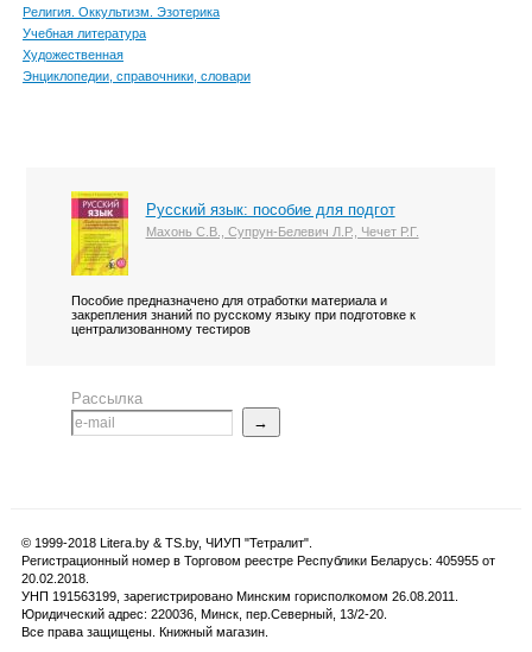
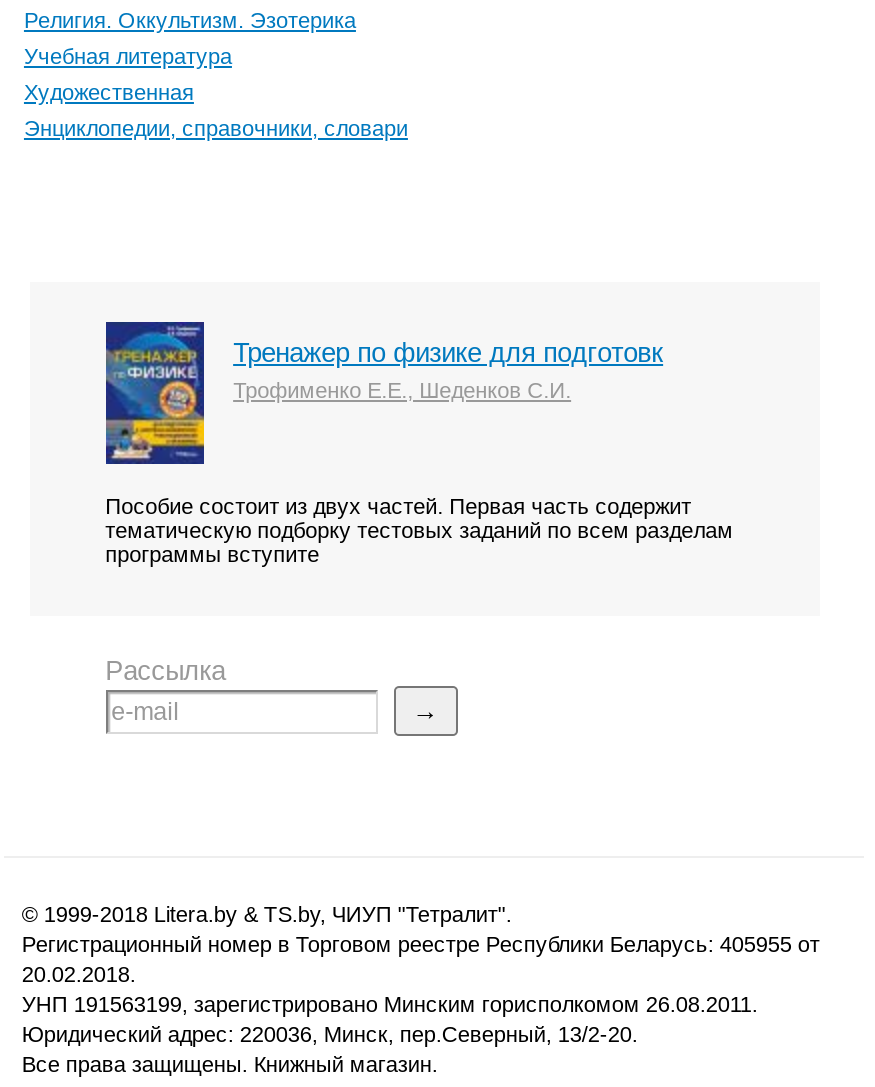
[70,190,419,277] [image] | Русский язык: пособие для подгот | Махонь С.В., Супрун-Белевич Л.Р., Чечет Р.Г. -> [104,320,663,466] [image] | Тренажер по физике для подготовк | Трофименко Е.Е., Шеденков С.И.
[71,293,415,336] Пособие предназначено для отработки материала и | закрепления знаний по русскому языку при подготовке к | централизованному тестиров -> [105,494,733,566] Пособие состоит из двух частей. Первая часть содержит | тематическую подборку тестовых заданий по всем разделам | программы вступите

